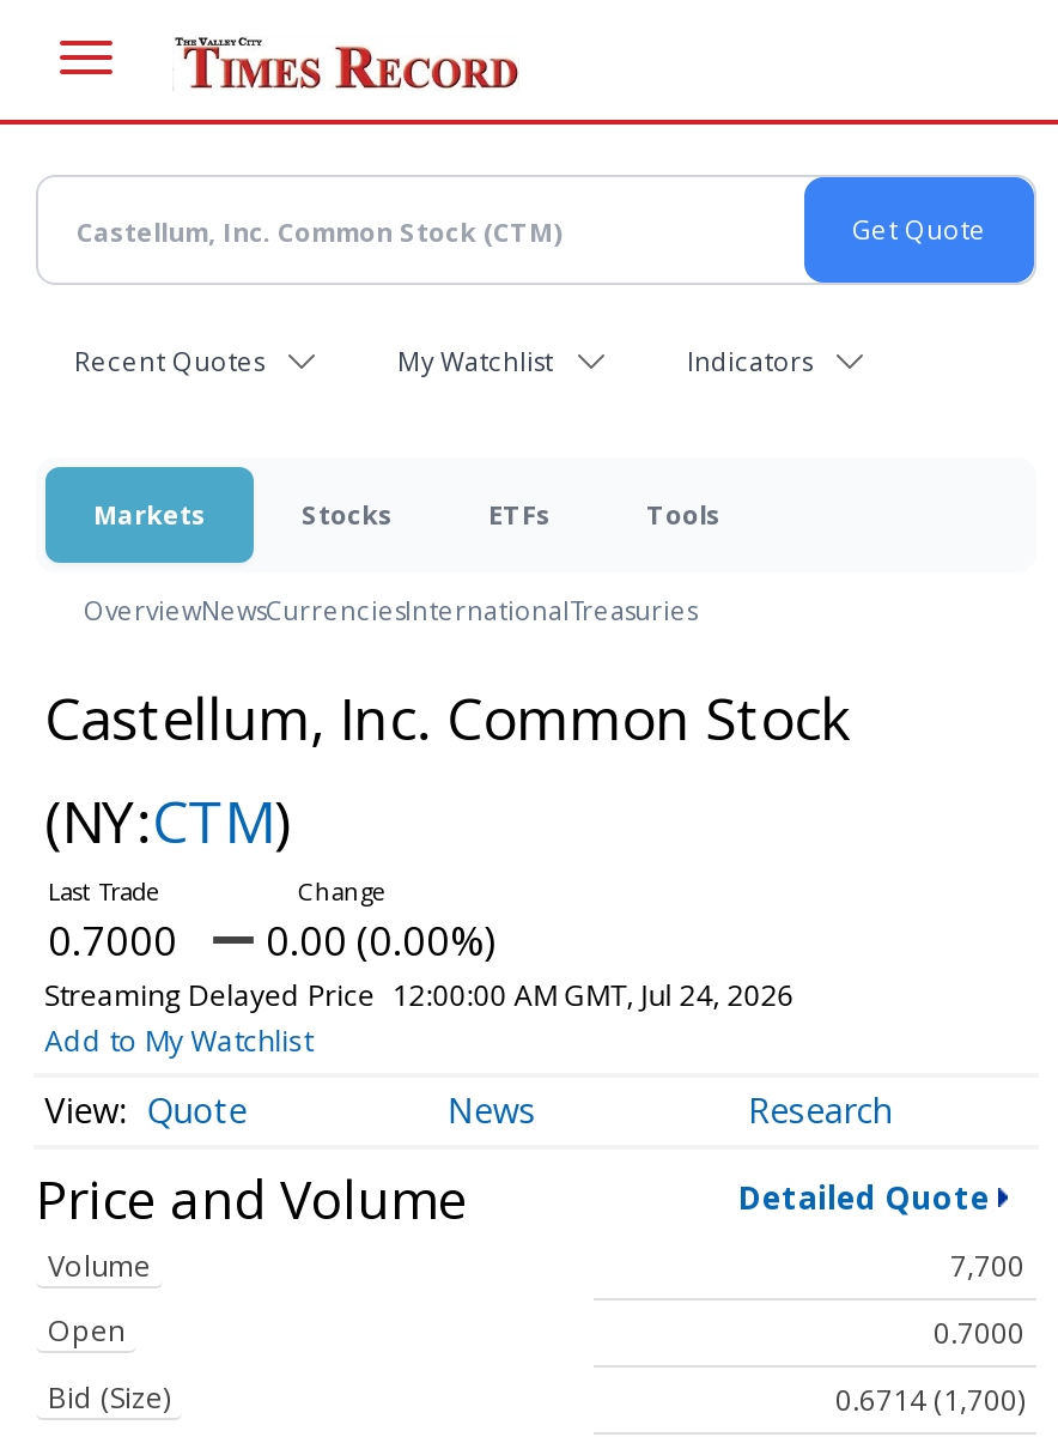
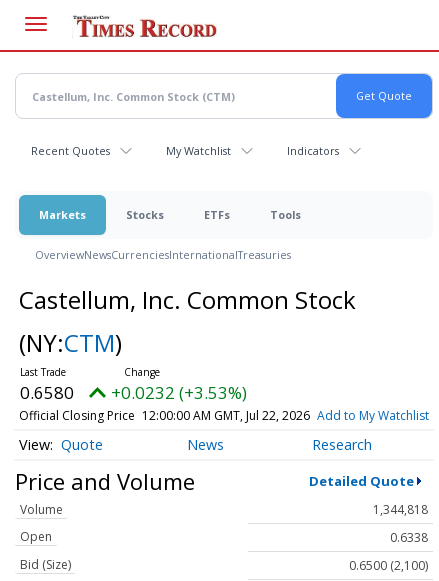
[45,912,794,1061] 0.7000 | 0.00 (0.00%) | Streaming Delayed Price 12:00:00 AM GMT, Jul 24, 2026 | Add to My Watchlist -> [19,381,429,424] 0.6580 | +0.0232 (+3.53%) | Official Closing Price 12:00:00 AM GMT, Jul 22, 2026 Add to My Watchlist
[950,1246,1024,1287] 7,700 -> [373,501,428,518] 1,344,818
[934,1313,1024,1354] 0.7000 -> [390,529,428,546] 0.6338
[835,1380,1024,1421] 0.6714 (1,700) -> [349,557,428,574] 0.6500 (2,100)

